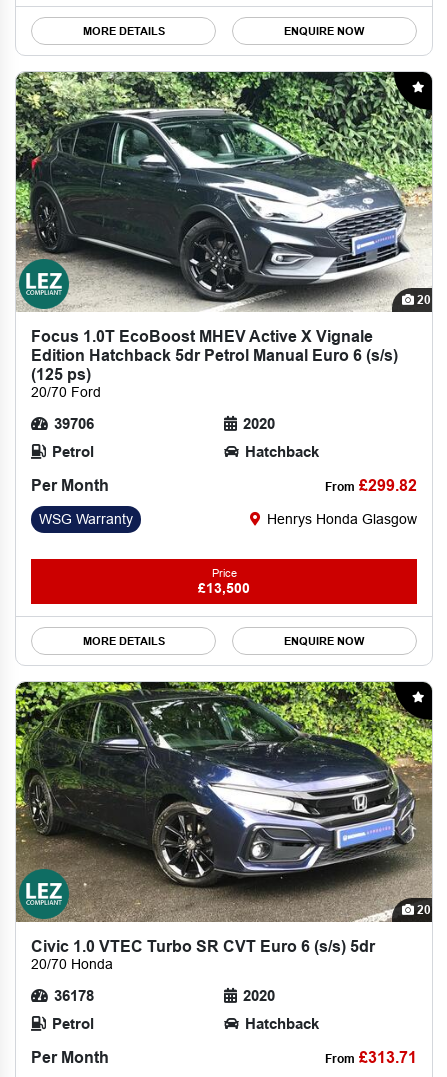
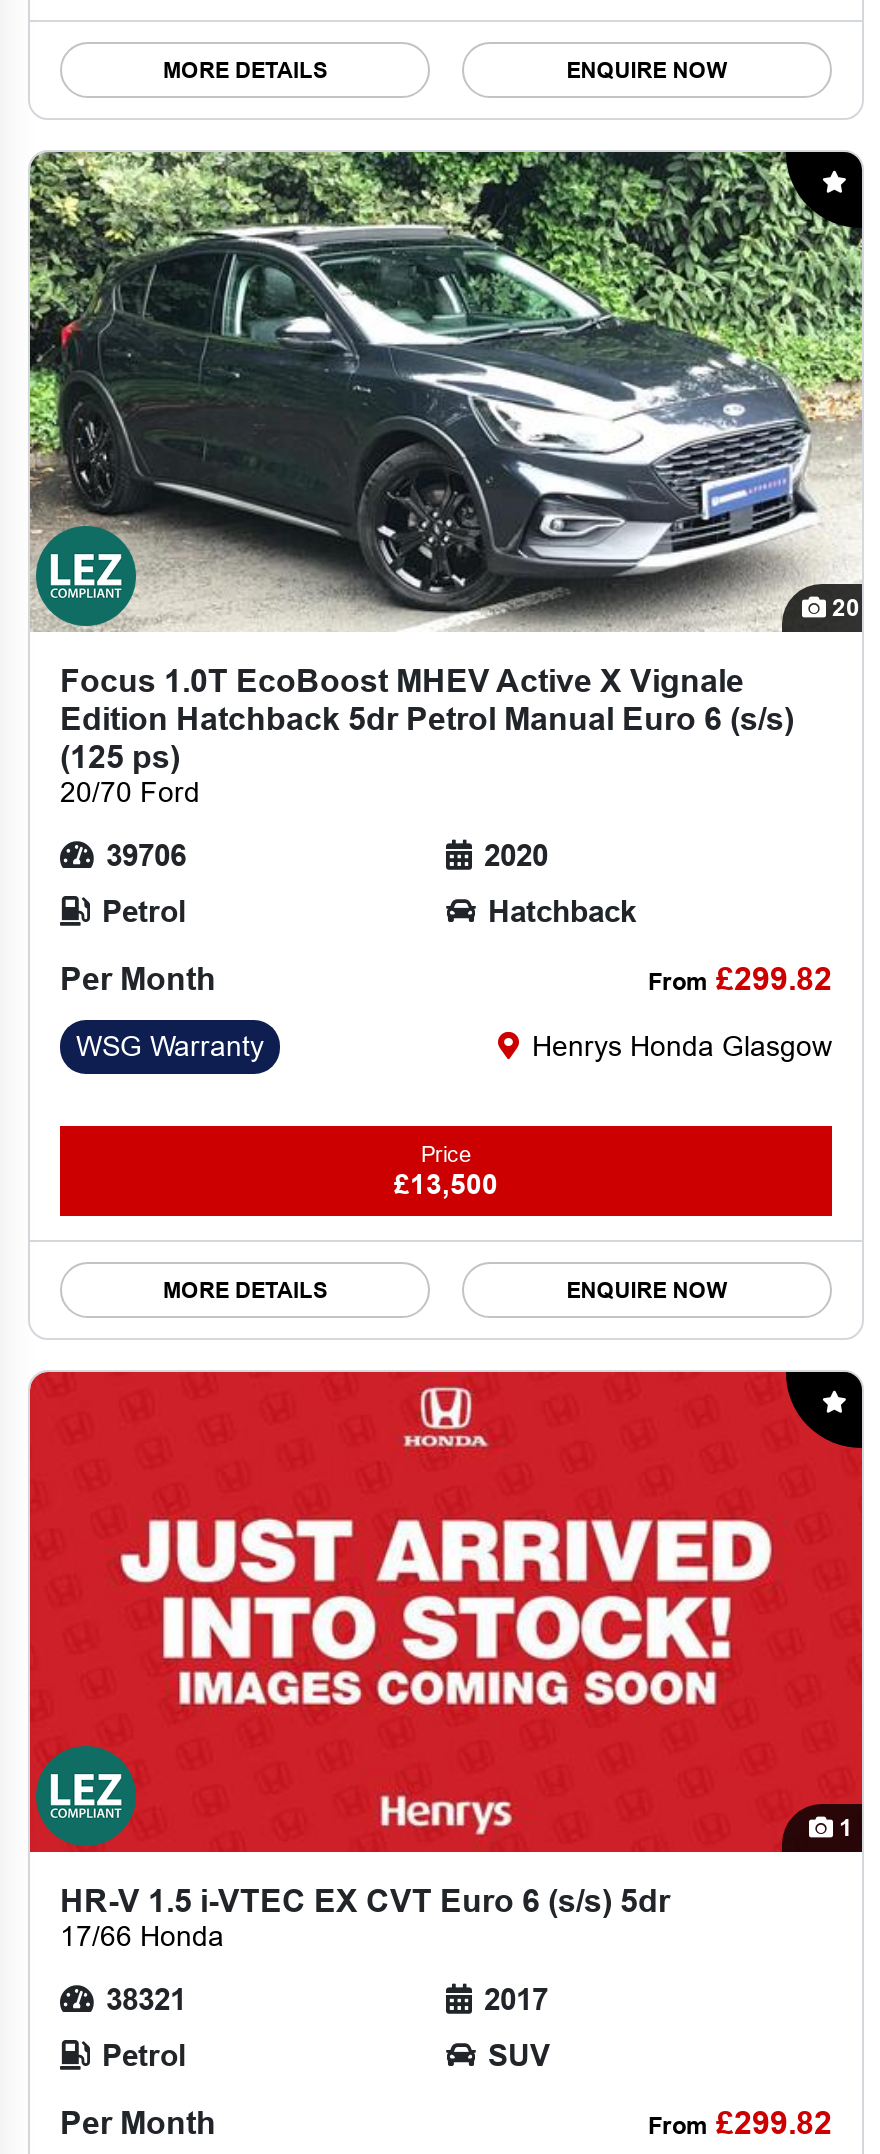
[15,681,433,923] [image] | 20 -> [28,1370,864,1854] [image] | 1
[31,937,375,972] Civic 1.0 VTEC Turbo SR CVT Euro 6 (s/s) 5dr | 20/70 Honda -> [60,1882,670,1952] HR-V 1.5 i-VTEC EX CVT Euro 6 (s/s) 5dr | 17/66 Honda
[50,987,275,1005] 36178 | 2020 -> [98,1982,548,2018] 38321 | 2017
[241,1015,319,1033] Hatchback -> [480,2038,550,2074] SUV
[325,1048,417,1067] From £313.71 -> [648,2104,832,2142] From £299.82

